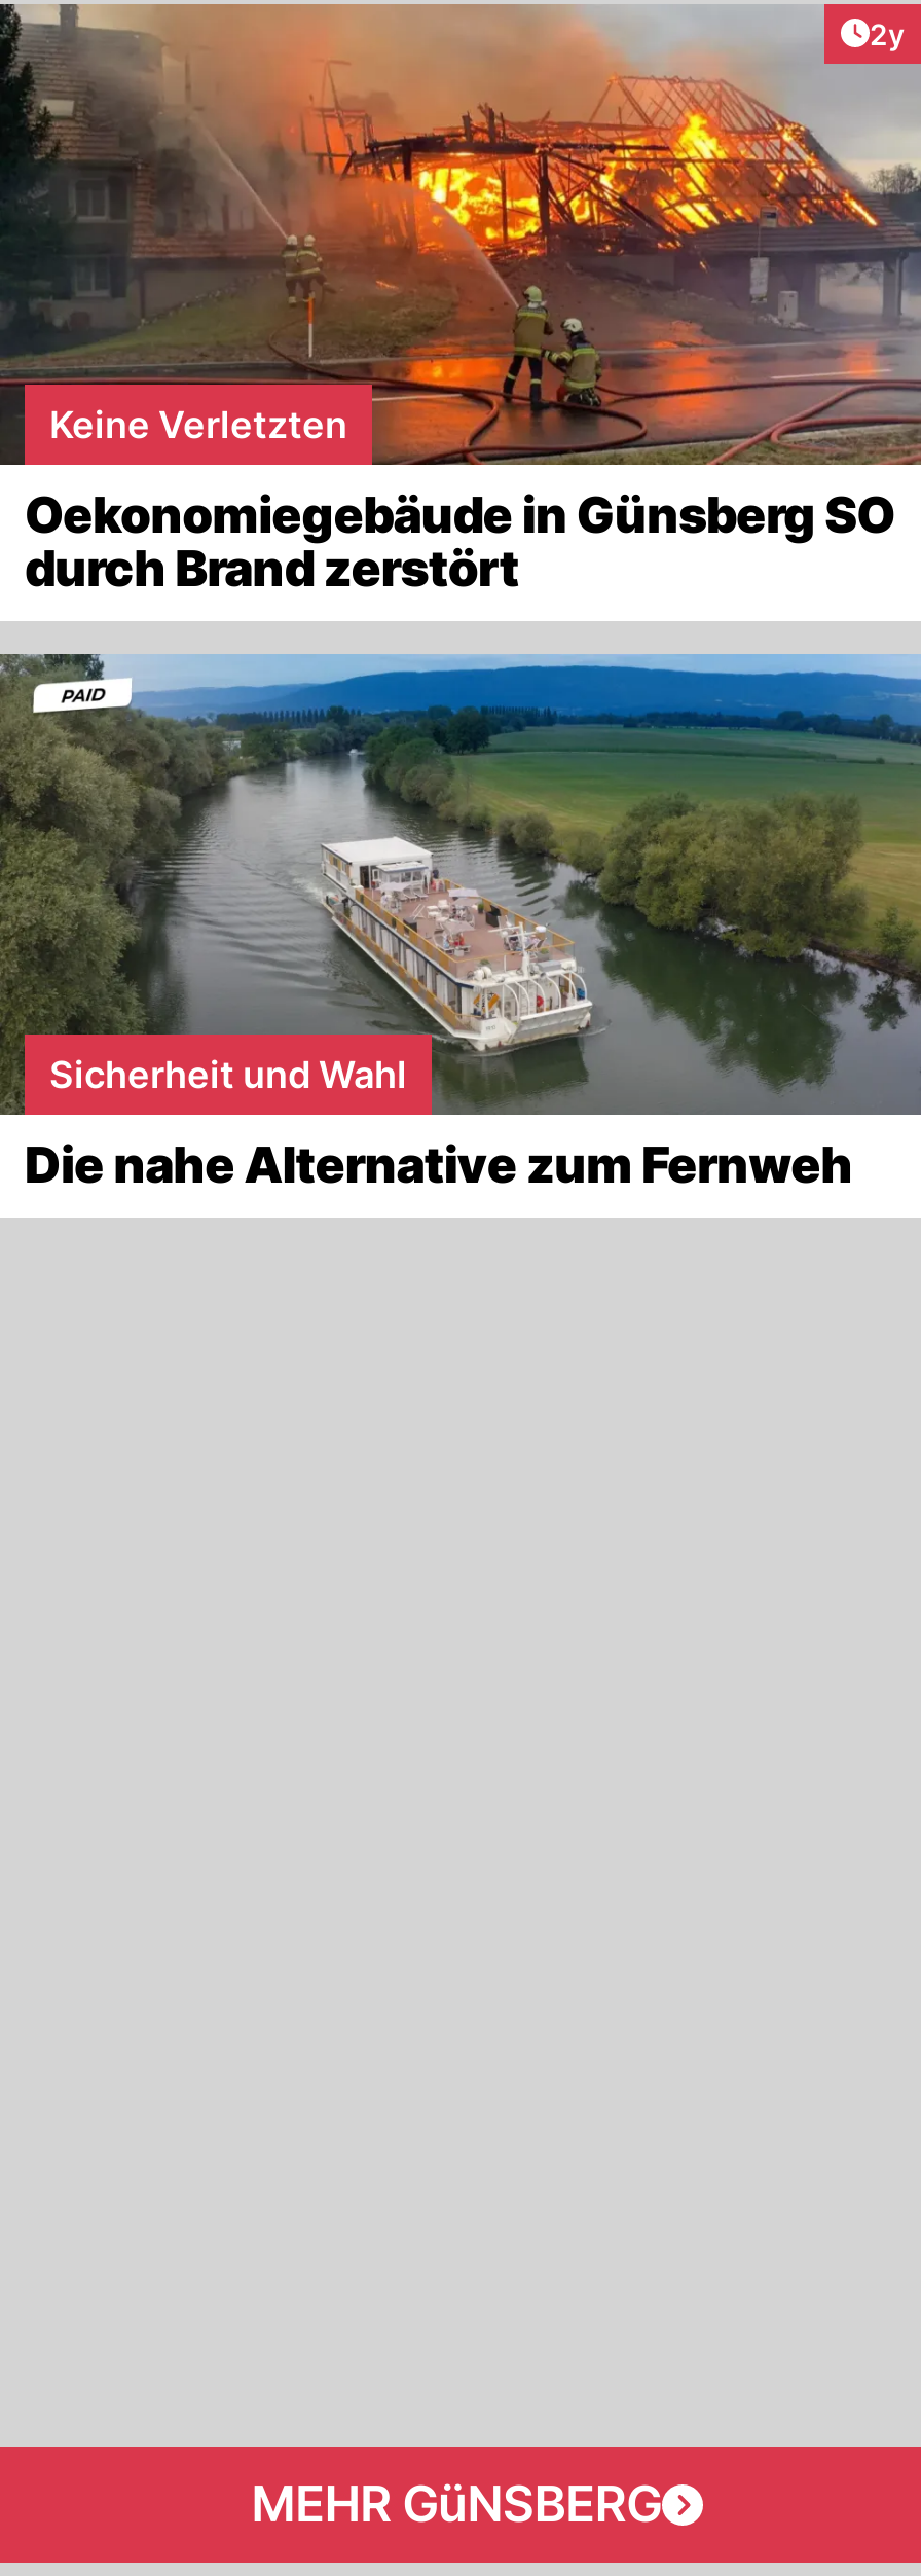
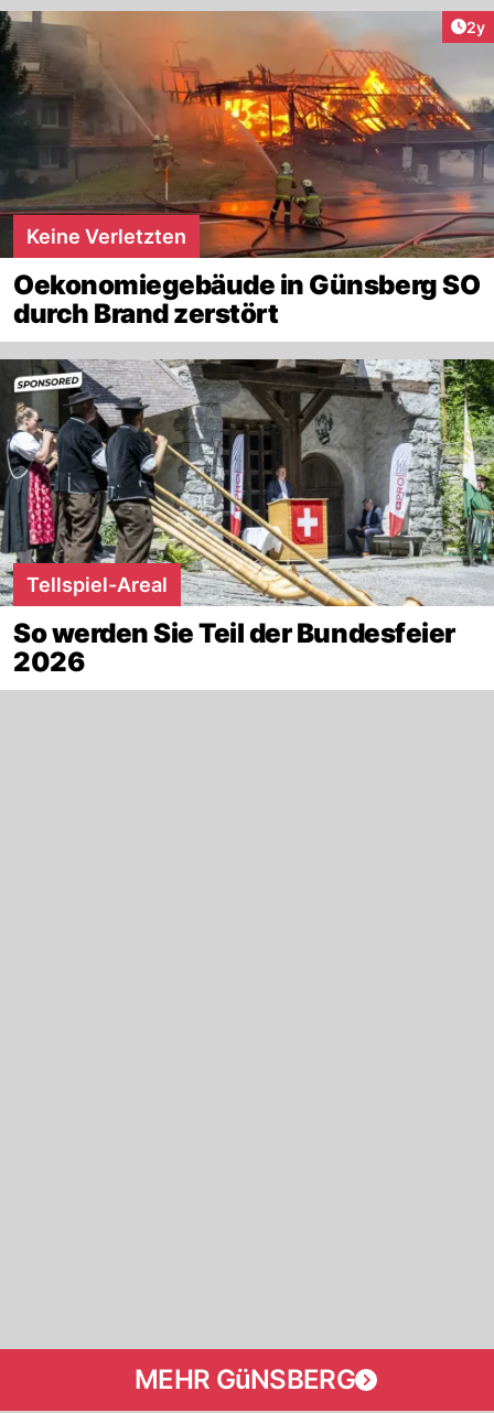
[6,654,915,1115] [image] | Sicherheit und Wahl -> [3,358,491,607] [image] | Tellspiel-Areal
[25,1135,852,1195] Die nahe Alternative zum Fernweh -> [13,617,455,678] So werden Sie Teil der Bundesfeier | 2026

